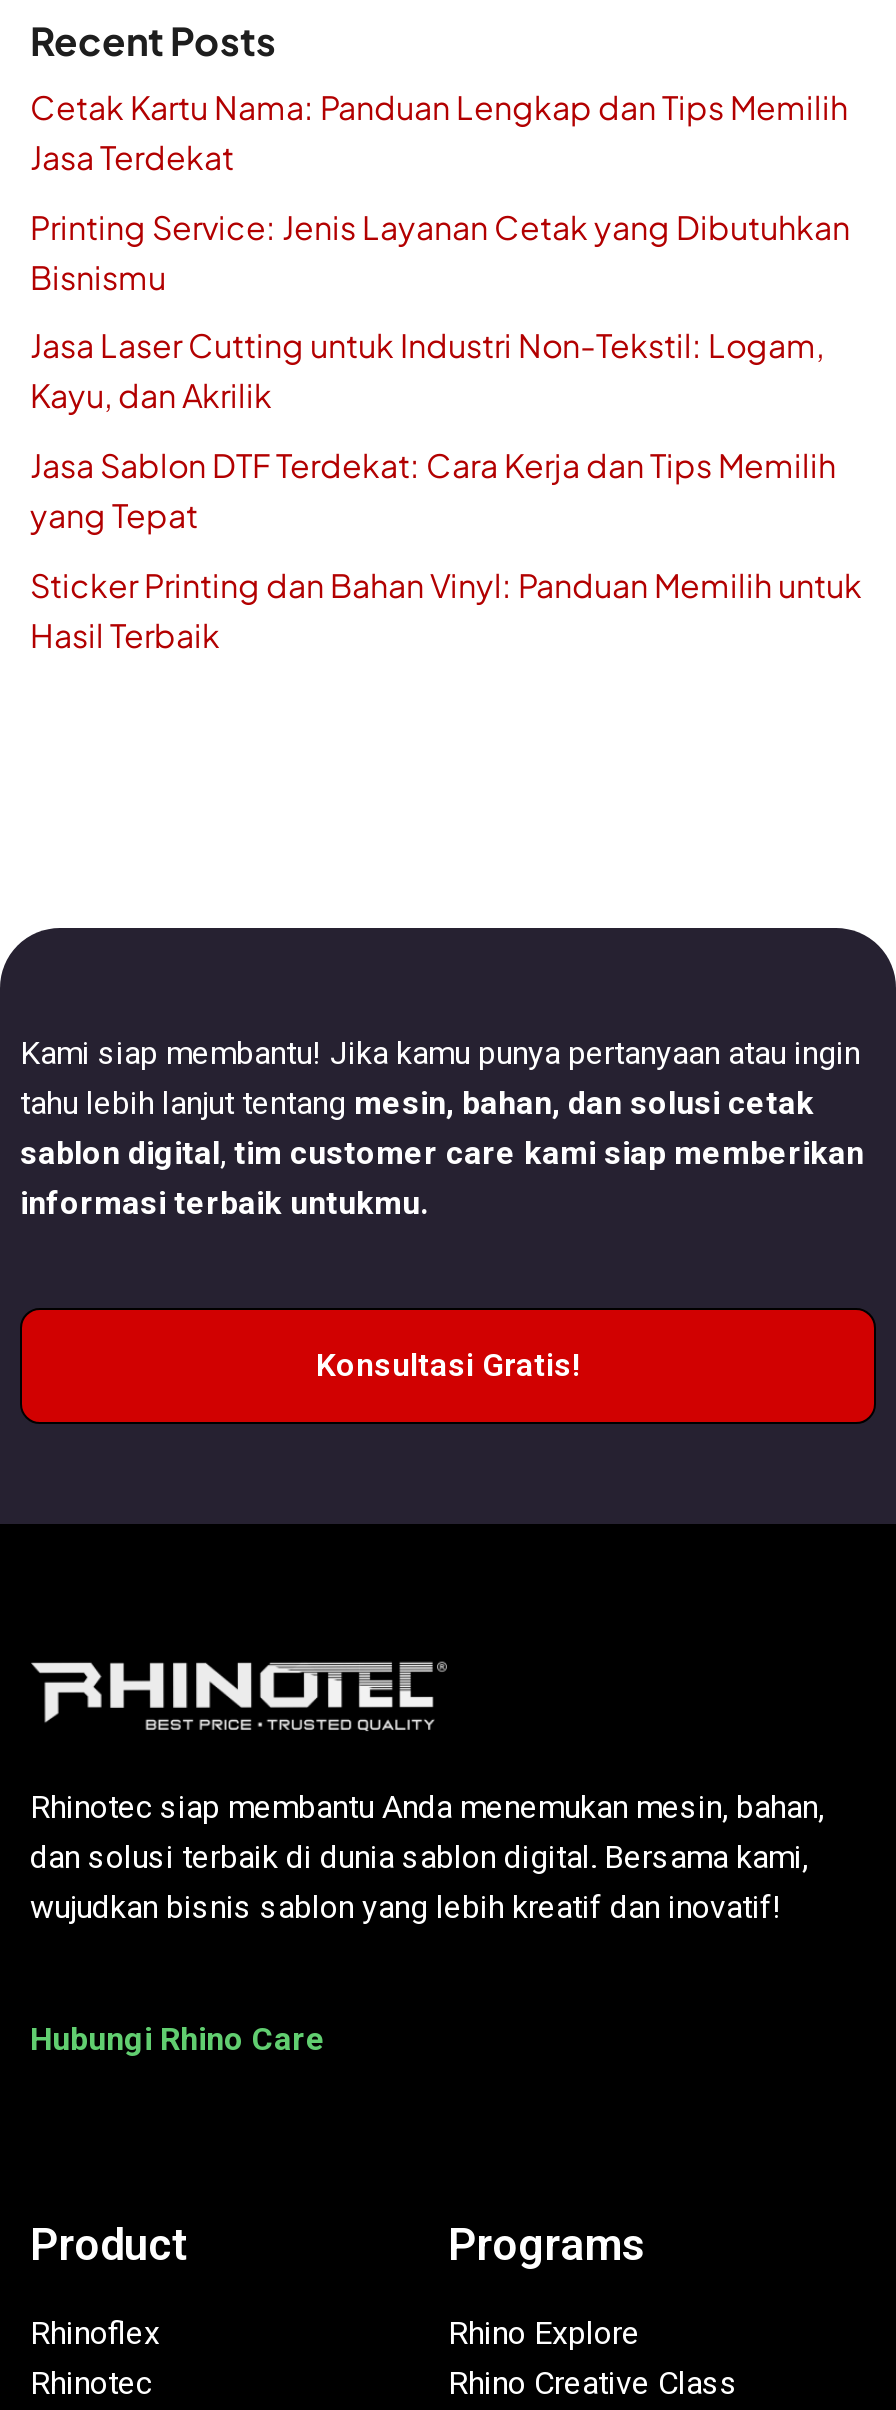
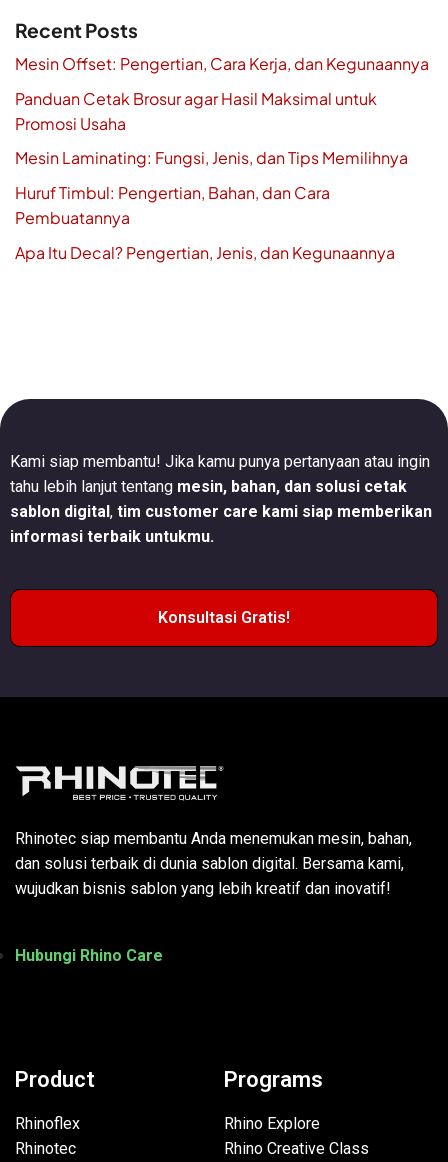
[30,86,848,178] Cetak Kartu Nama: Panduan Lengkap dan Tips Memilih | Jasa Terdekat -> [15,53,429,74] Mesin Offset: Pengertian, Cara Kerja, dan Kegunaannya
[30,206,850,298] Printing Service: Jenis Layanan Cetak yang Dibutuhkan | Bisnismu -> [15,88,377,134] Panduan Cetak Brosur agar Hasil Maksimal untuk | Promosi Usaha
[30,325,824,417] Jasa Laser Cutting untuk Industri Non-Tekstil: Logam, | Kayu, dan Akrilik -> [15,147,408,168] Mesin Laminating: Fungsi, Jenis, dan Tips Memilihnya
[30,444,836,536] Jasa Sablon DTF Terdekat: Cara Kerja dan Tips Memilih | yang Tepat -> [15,182,330,228] Huruf Timbul: Pengertian, Bahan, dan Cara | Pembuatannya
[30,563,862,655] Sticker Printing dan Bahan Vinyl: Panduan Memilih untuk | Hasil Terbaik -> [15,242,395,263] Apa Itu Decal? Pengertian, Jenis, dan Kegunaannya
moved [20,1033,864,2058] -> [10,452,432,965]: Kami siap membantu! Jika kamu punya pertanyaan atau ingin | tahu lebih lanjut tentang mesin, bahan, dan solusi cetak | sablon digital, tim customer care kami siap memberikan | ... | wujudkan bisnis sablon yang lebih kreatif dan inovatif! | Hubungi Rhino Care

